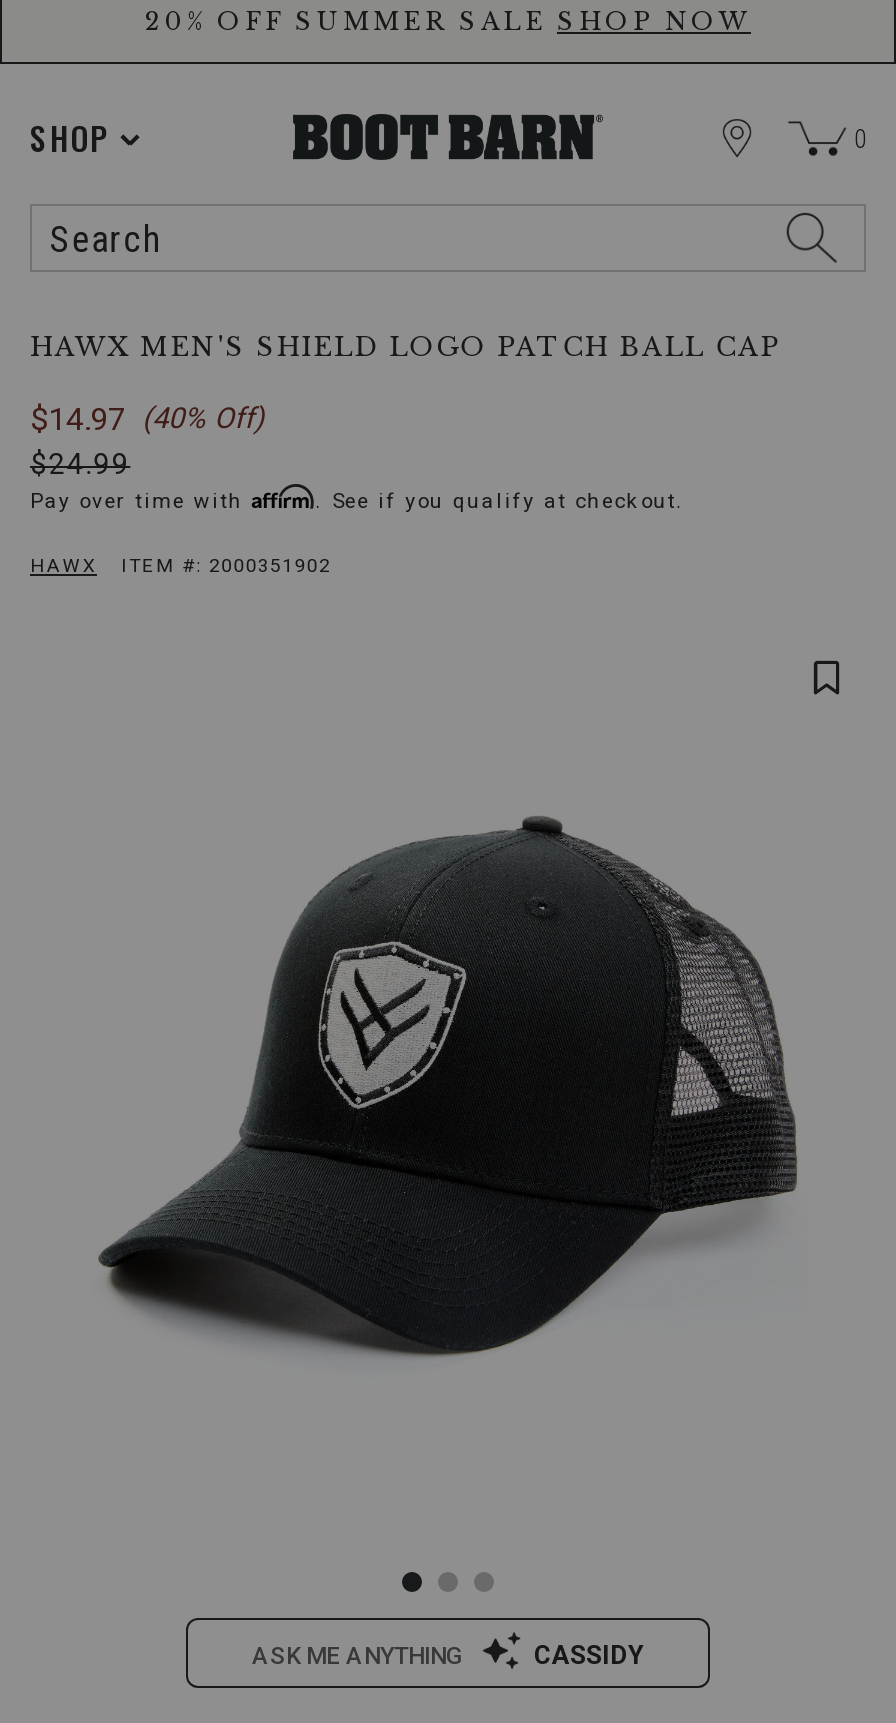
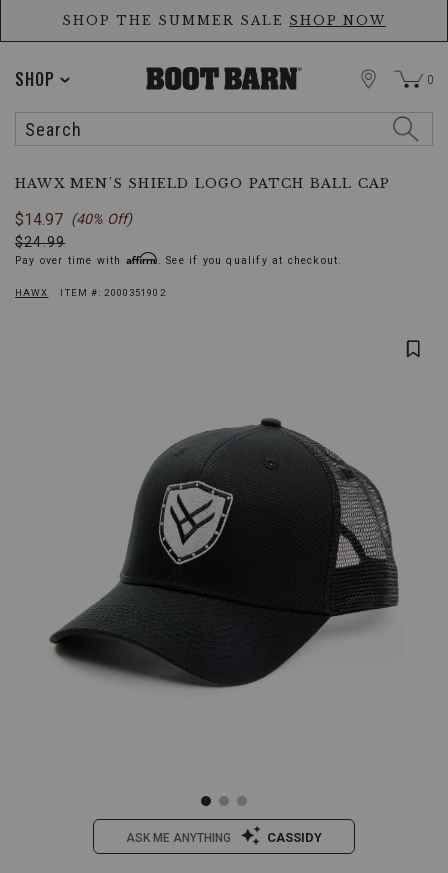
[145,6,751,36] 20% OFF SUMMER SALE SHOP NOW -> [62,13,386,28] SHOP THE SUMMER SALE SHOP NOW

